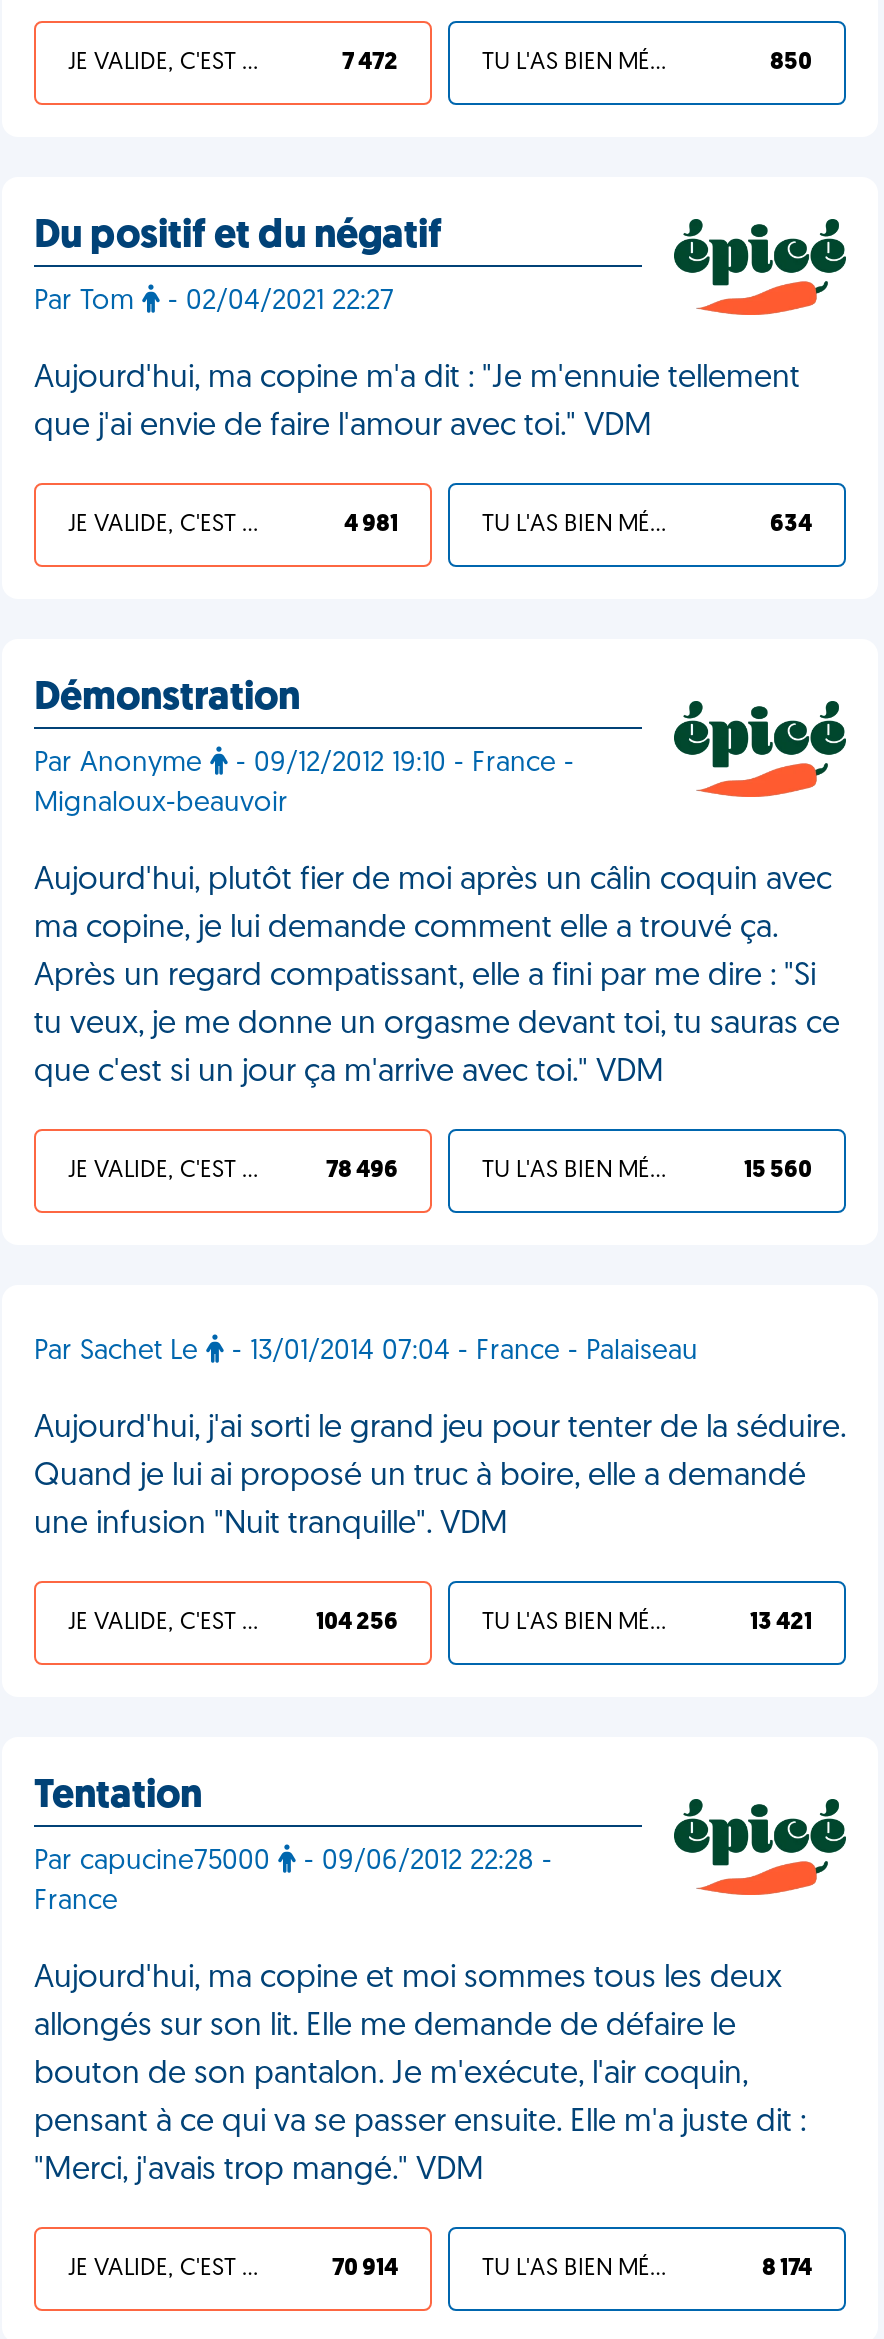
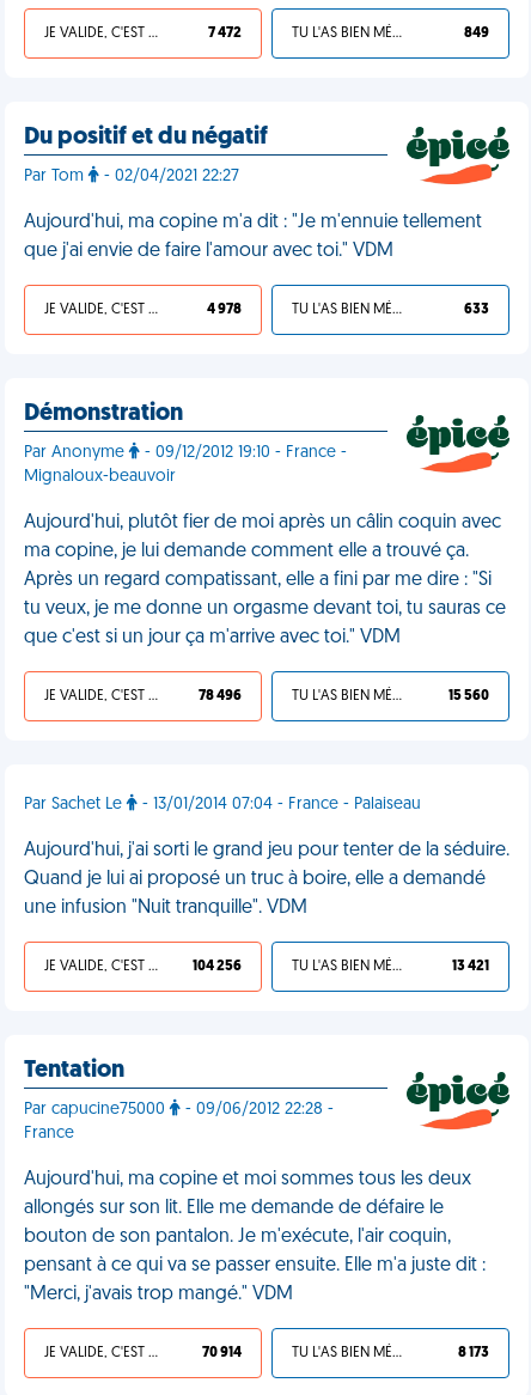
[770,51,812,75] 850 -> [464,26,489,41] 849
[344,513,398,537] 4 981 -> [207,303,242,317] 4 978
[770,513,812,537] 634 -> [464,303,489,317] 633
[762,2257,812,2281] 8 174 -> [458,1346,489,1360] 8 173

